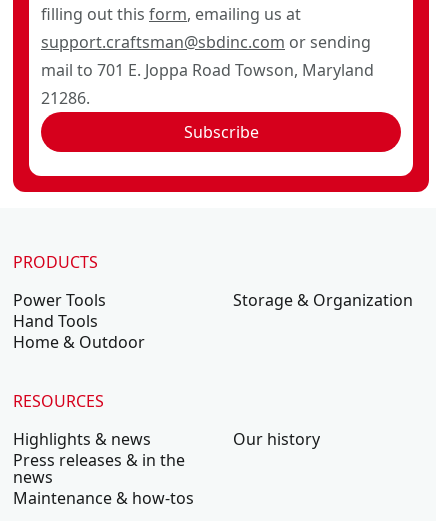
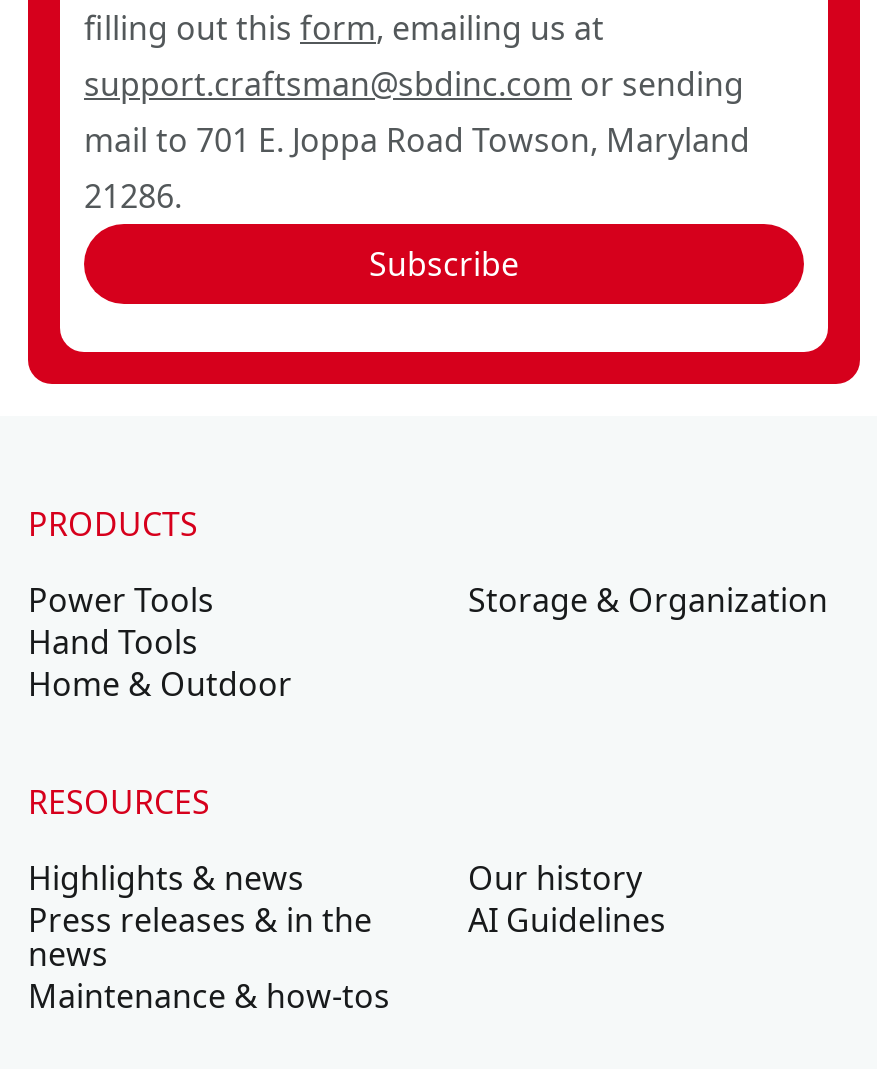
none -> [468,898,666,942] AI Guidelines

